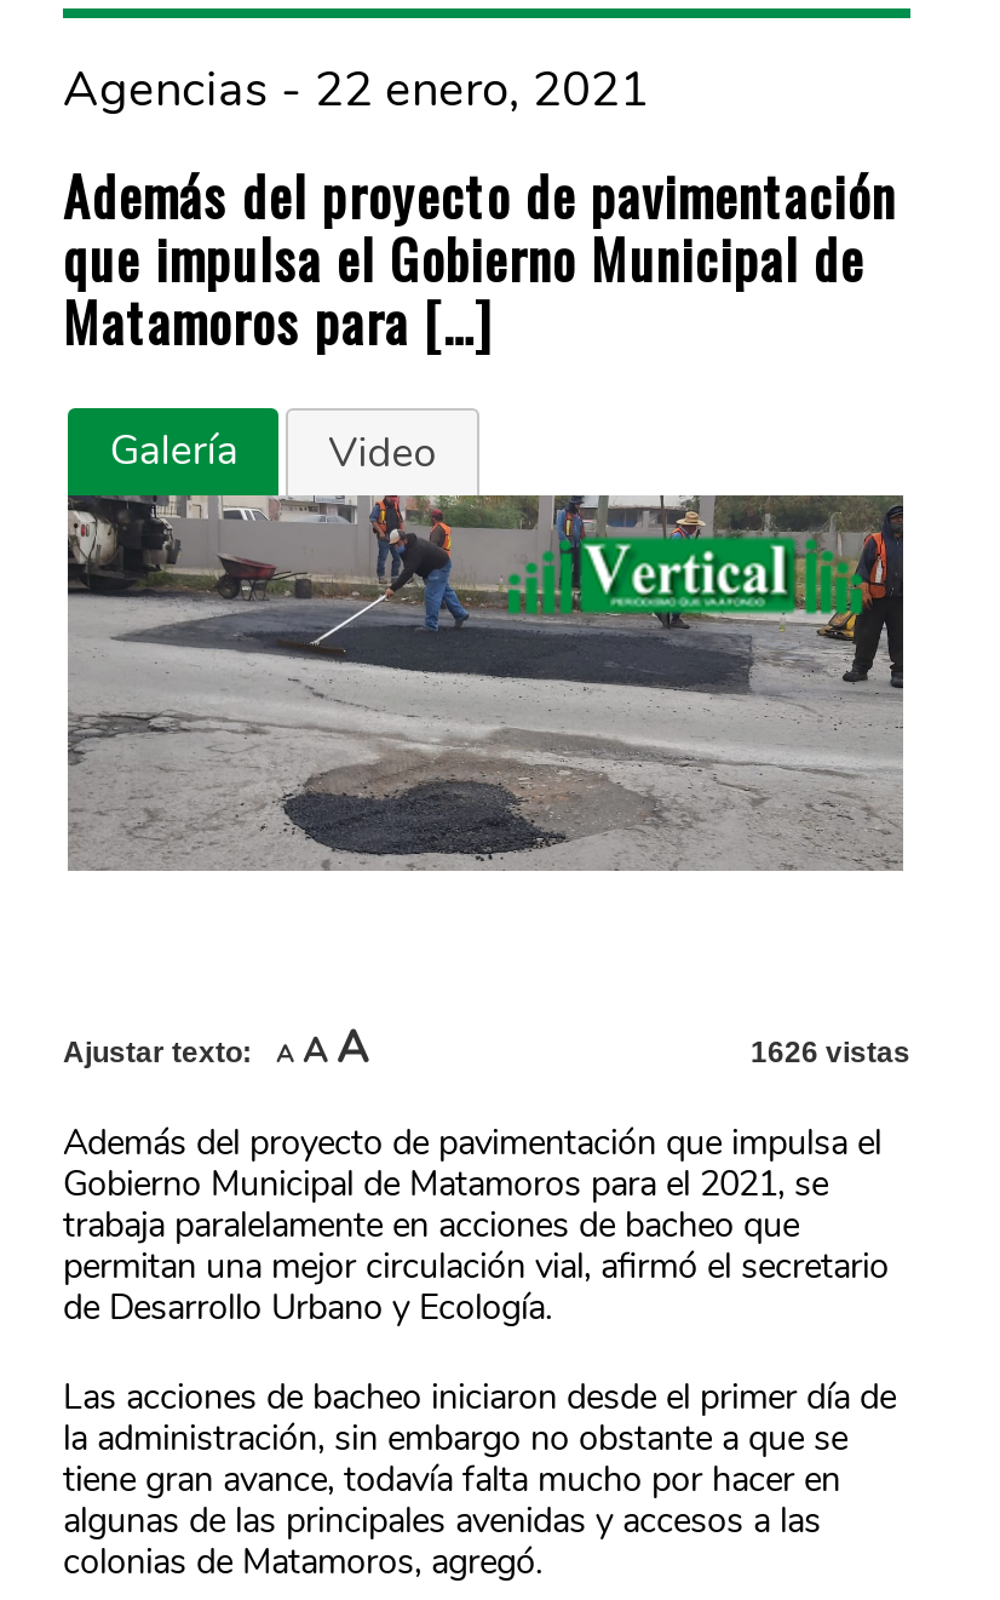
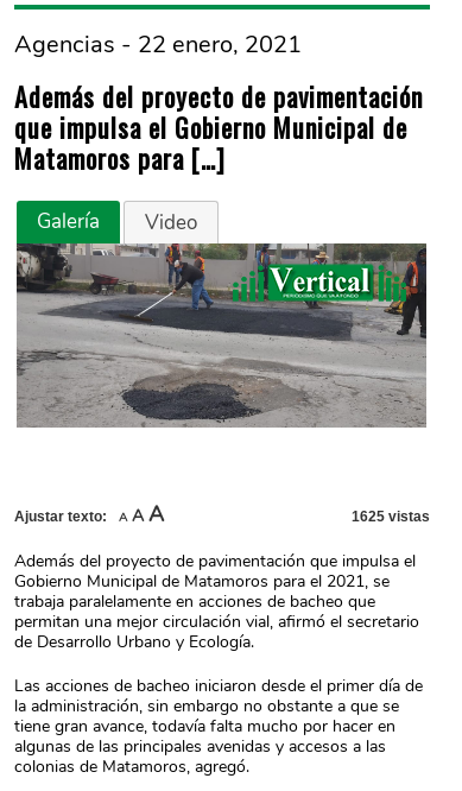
[751,1035,910,1069] 1626 vistas -> [352,508,430,525] 1625 vistas

